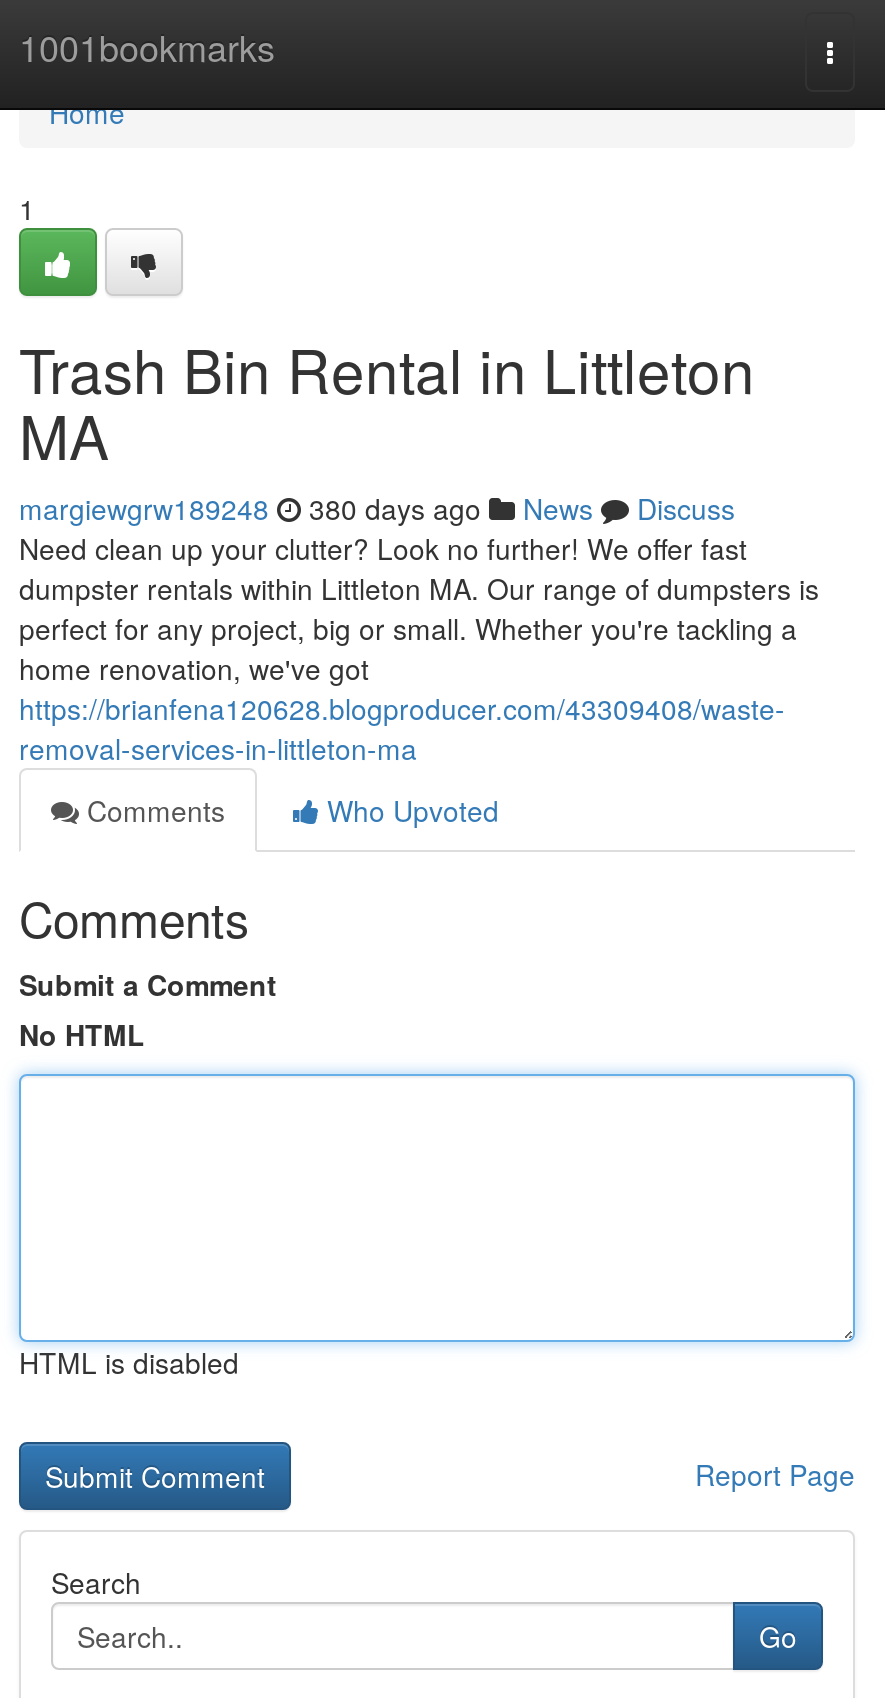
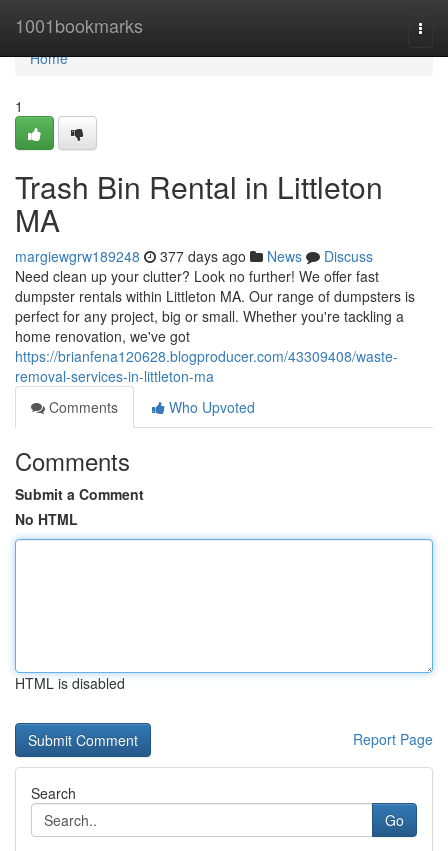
[19,488,735,528] margiewgrw189248 380 days ago News Discuss -> [15,246,373,266] margiewgrw189248 377 days ago News Discuss

